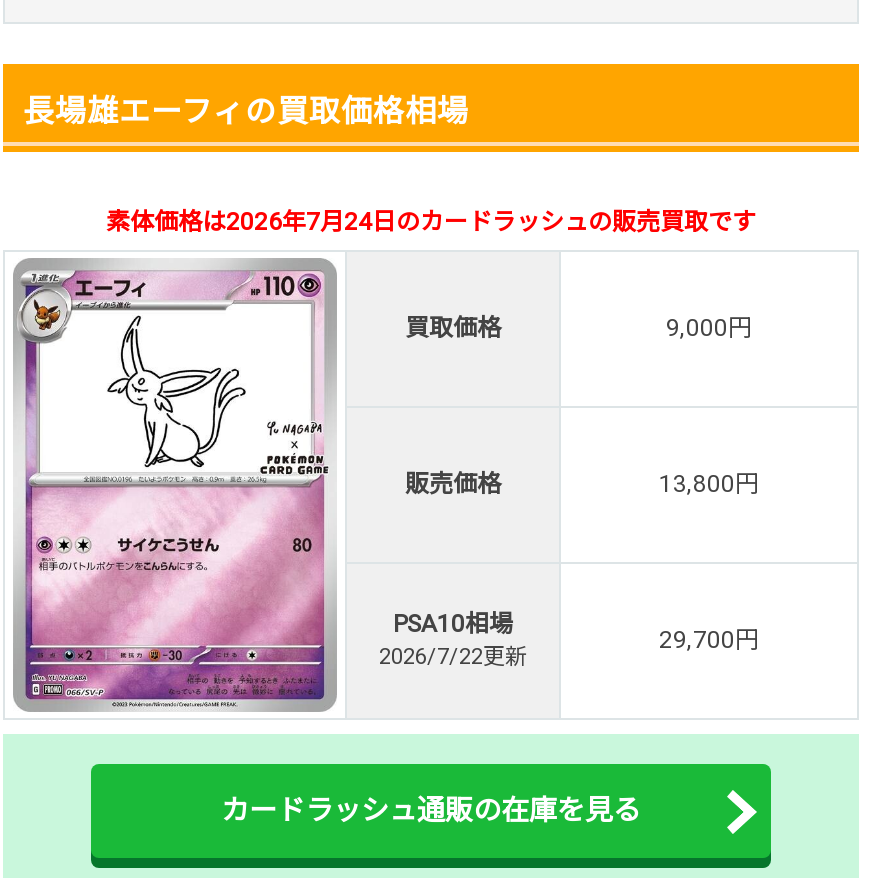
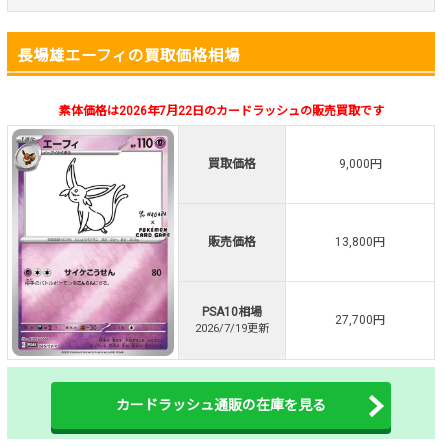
[106,207,756,235] 素体価格は2026年7月24日のカードラッシュの販売買取です -> [58,103,383,117] 素体価格は2026年7月22日のカードラッシュの販売買取です
[659,625,759,653] 29,700円 -> [335,312,385,326] 27,700円
[379,643,527,669] 2026/7/22更新 -> [195,321,269,334] 2026/7/19更新

